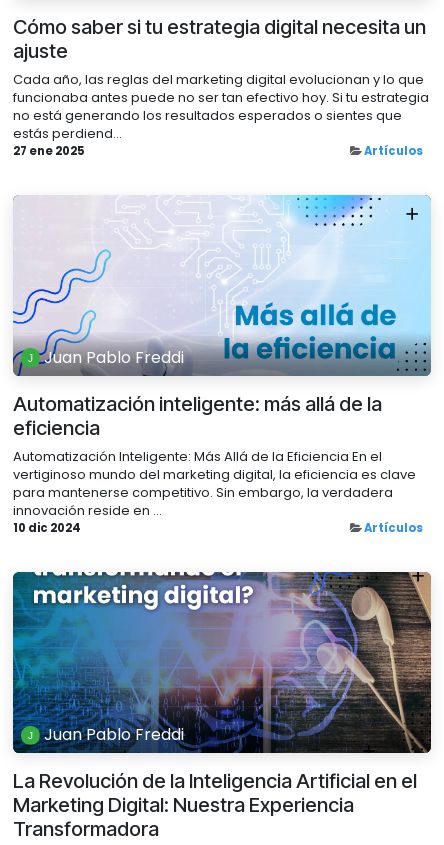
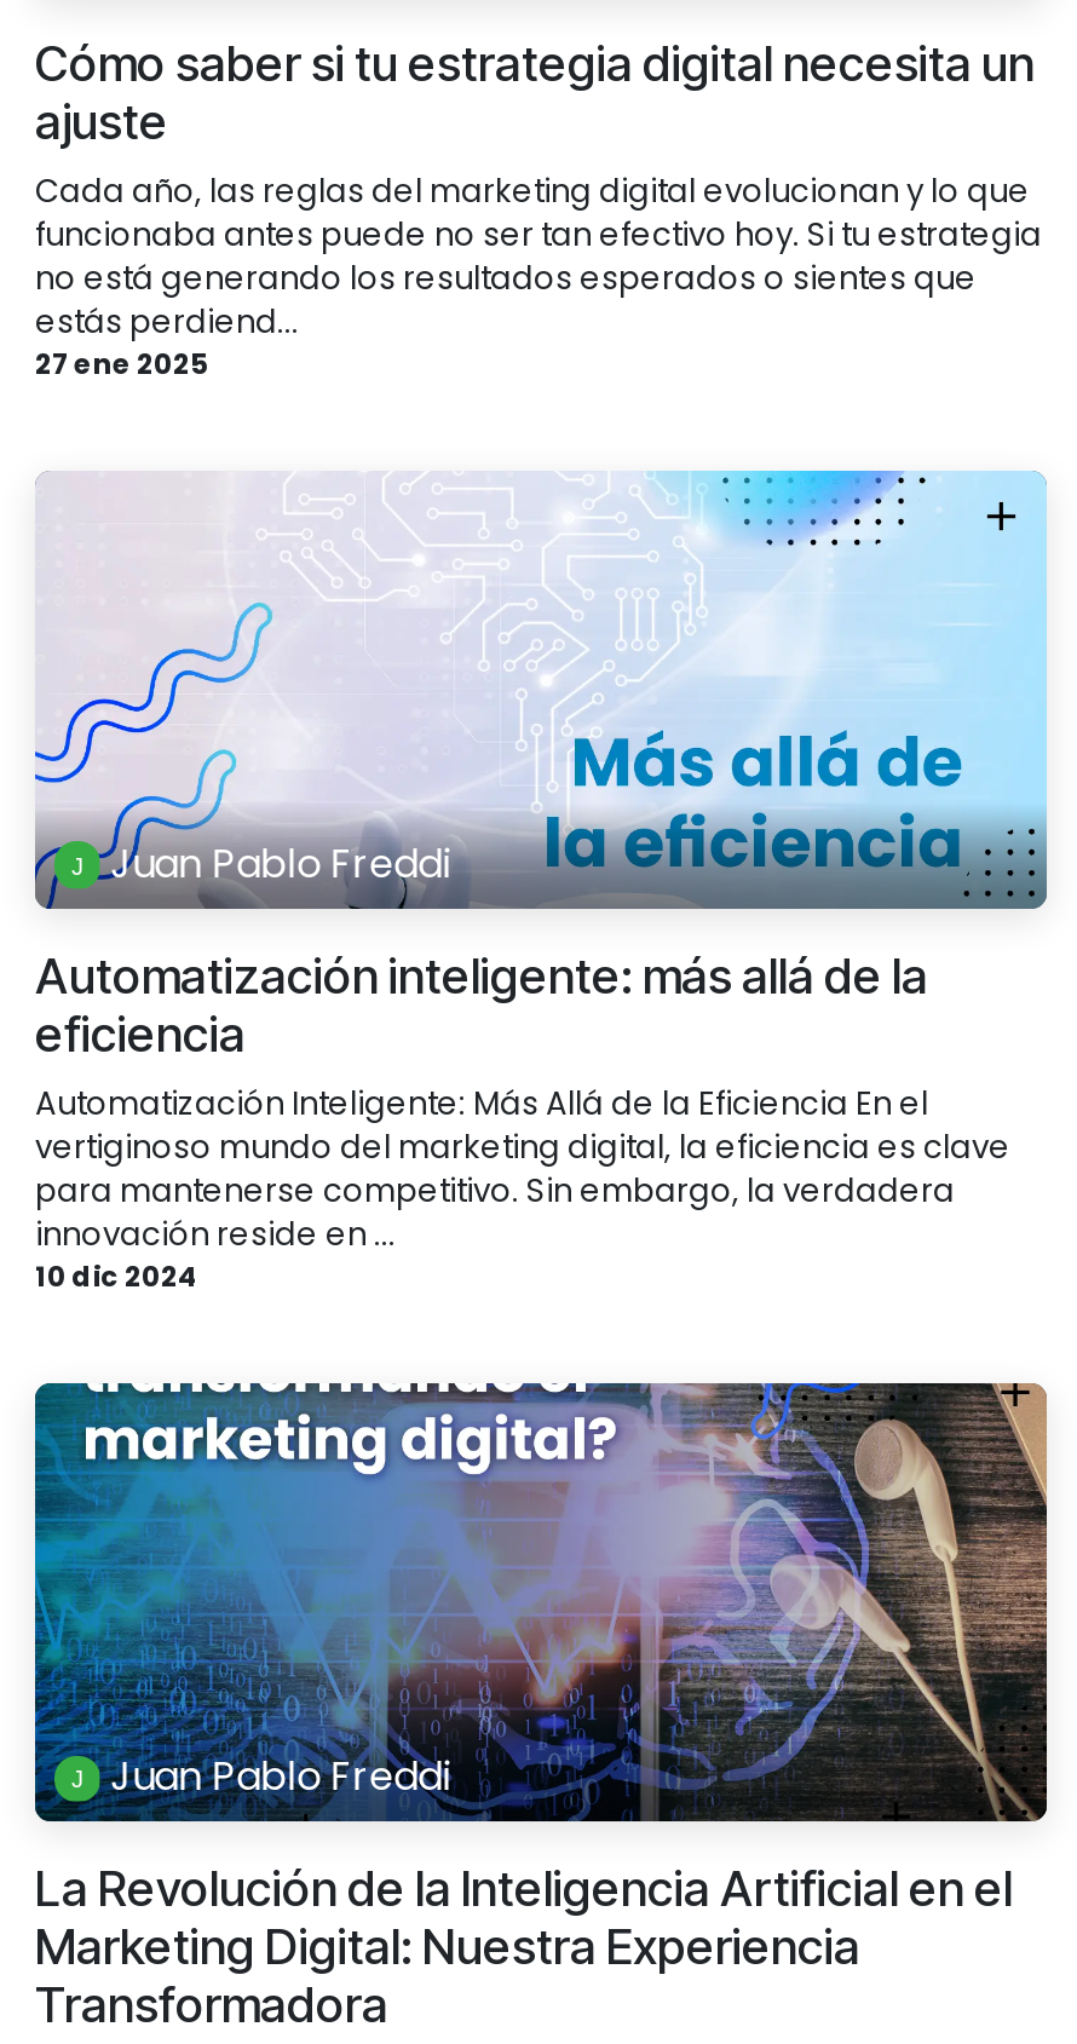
[364,142,423,158] Artículos -> none
[364,520,423,536] Artículos -> none

